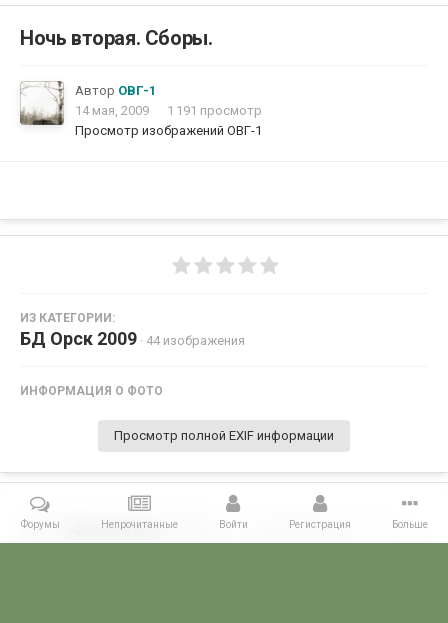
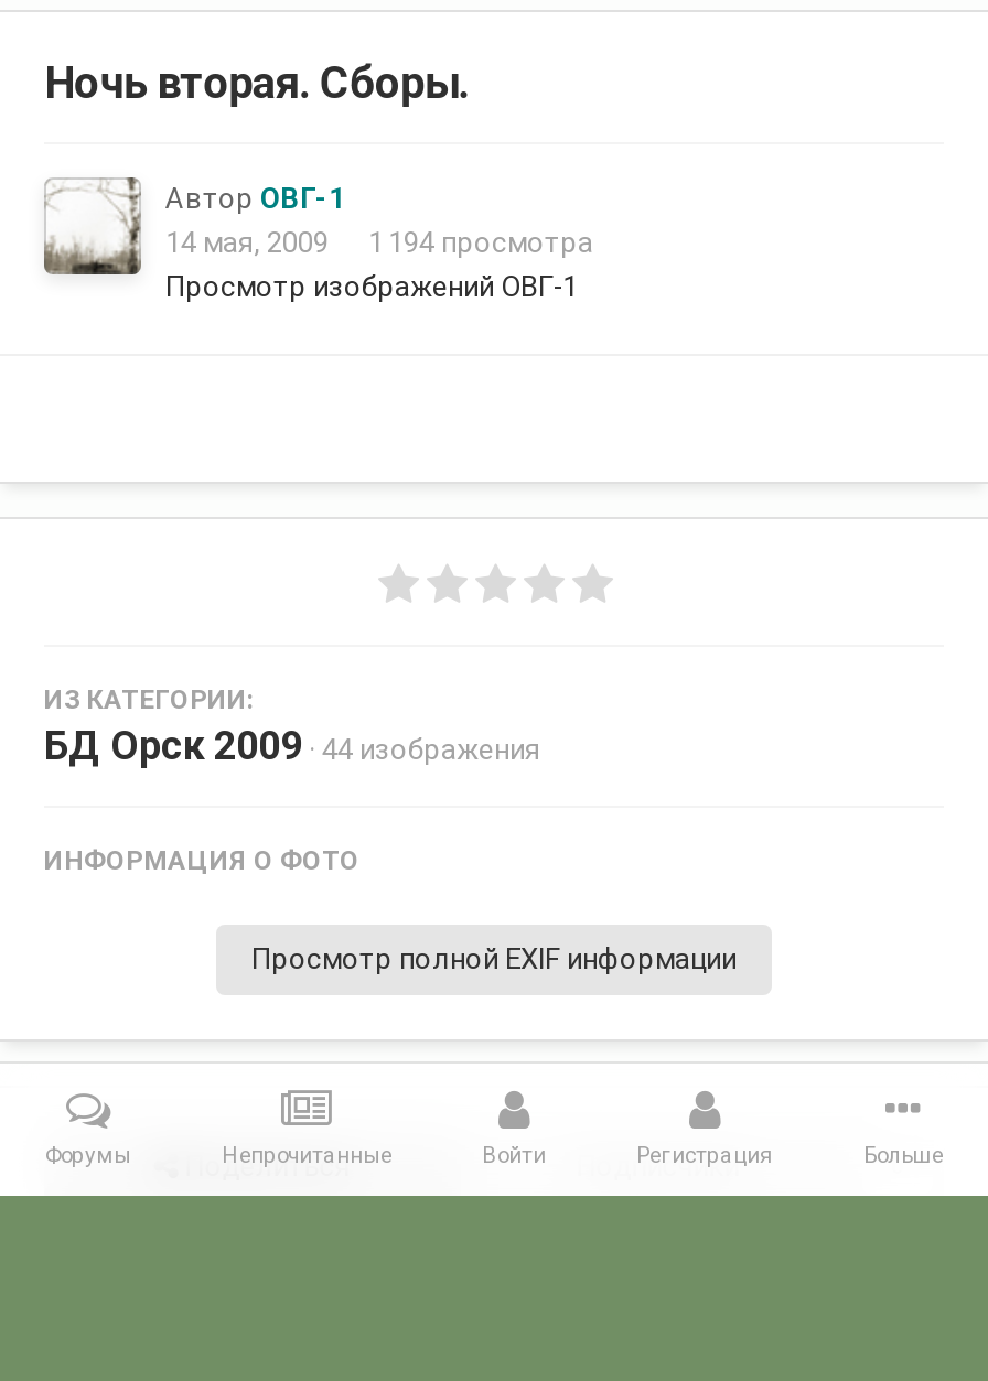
[75,103,262,118] 14 мая, 2009 1 191 просмотр -> [165,227,593,260] 14 мая, 2009 1 194 просмотра

